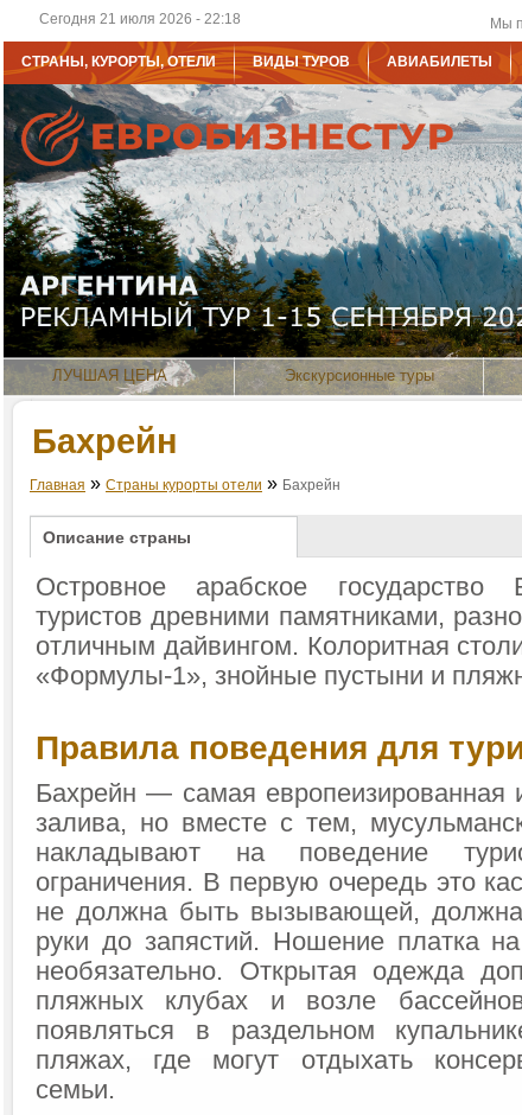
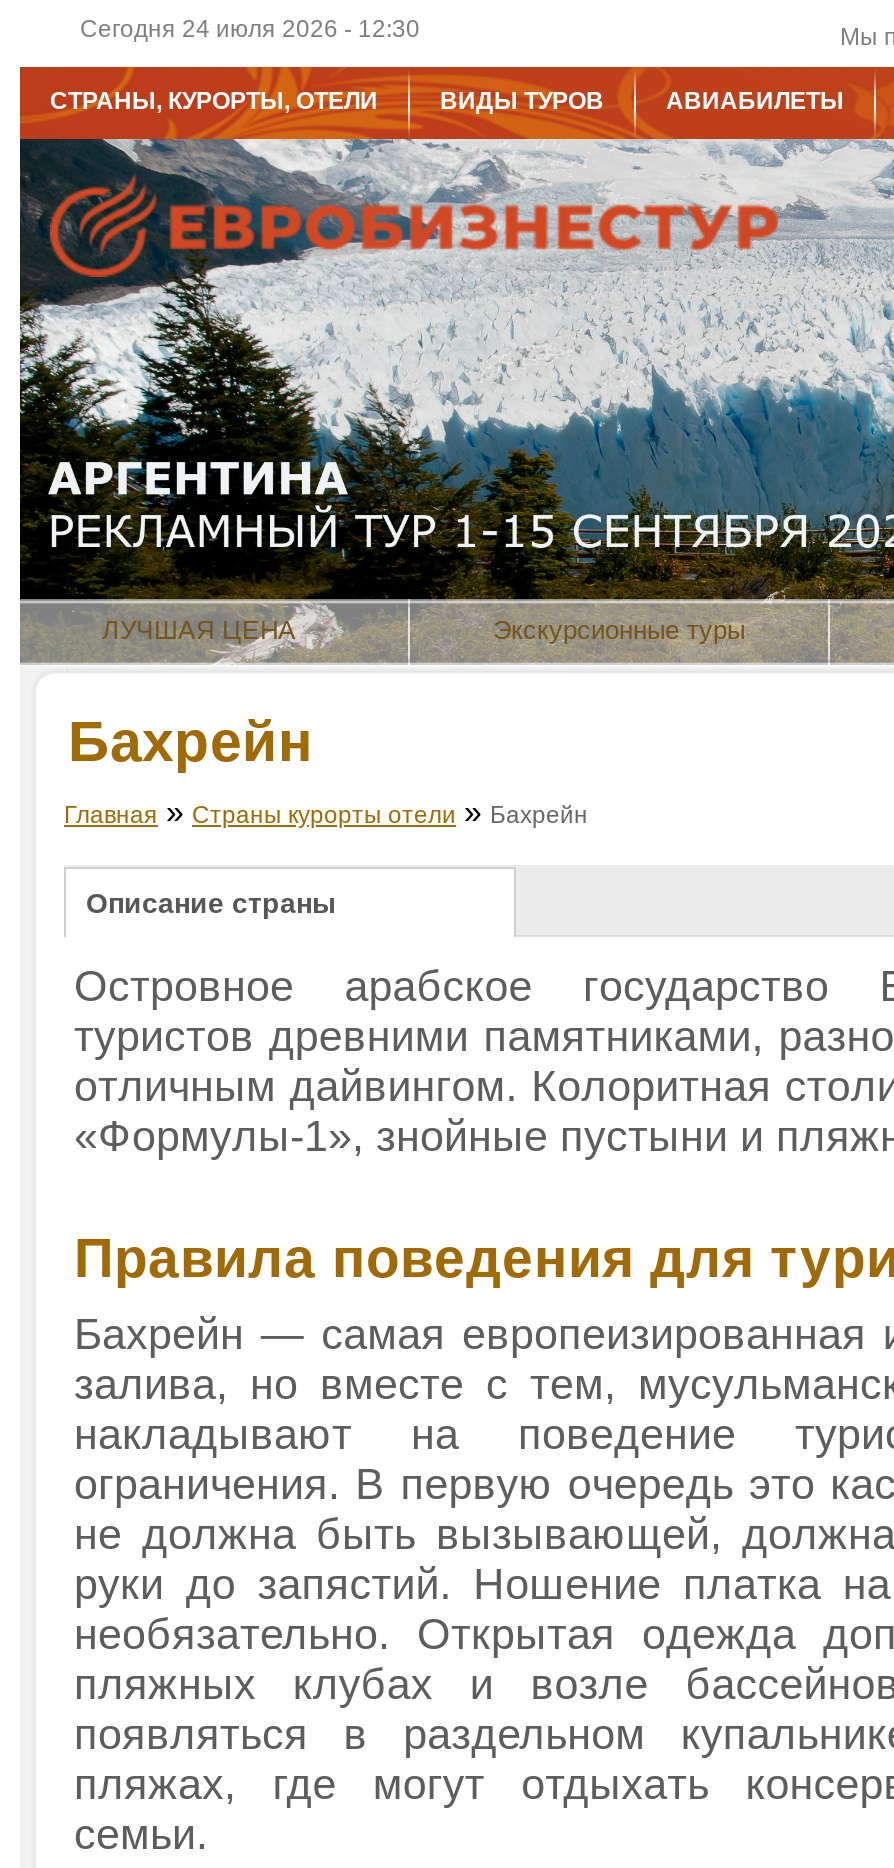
[39,11,241,27] Сегодня 21 июля 2026 - 22:18 -> [80,15,420,43] Сегодня 24 июля 2026 - 12:30

